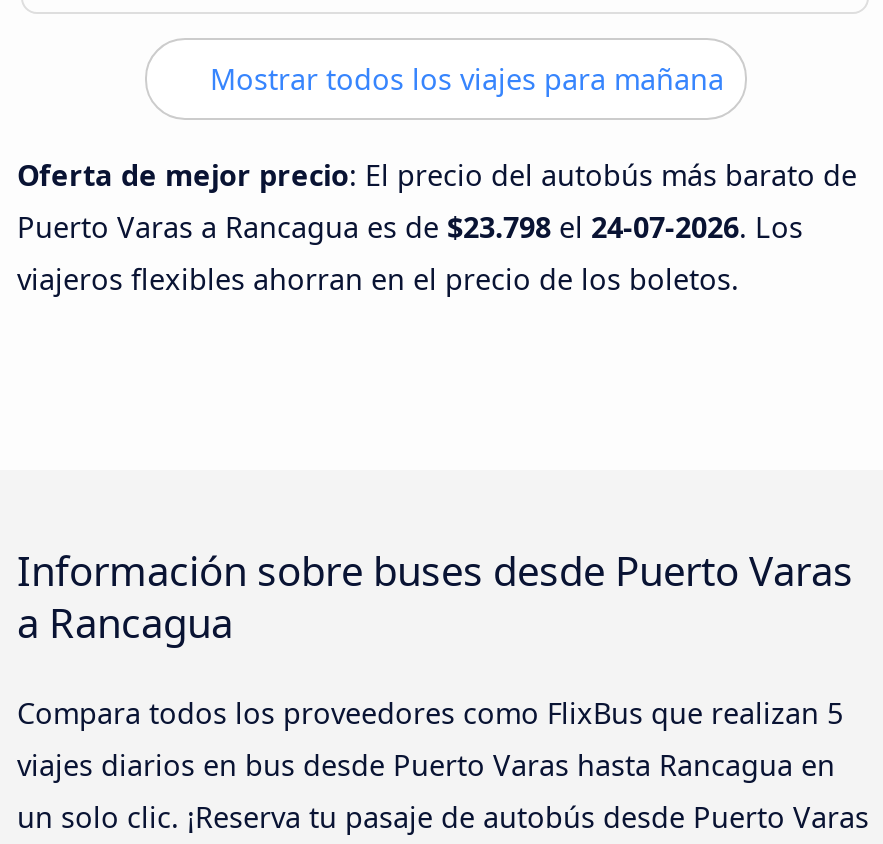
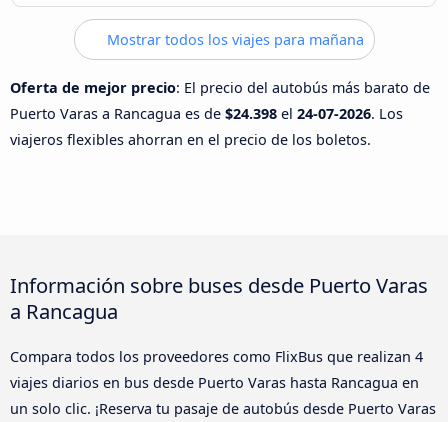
[17,207,803,245] Puerto Varas a Rancagua es de $23.798 el 24-07-2026. Los -> [10,104,403,123] Puerto Varas a Rancagua es de $24.398 el 24-07-2026. Los
[17,694,843,732] Compara todos los proveedores como FlixBus que realizan 5 -> [10,347,423,366] Compara todos los proveedores como FlixBus que realizan 4

